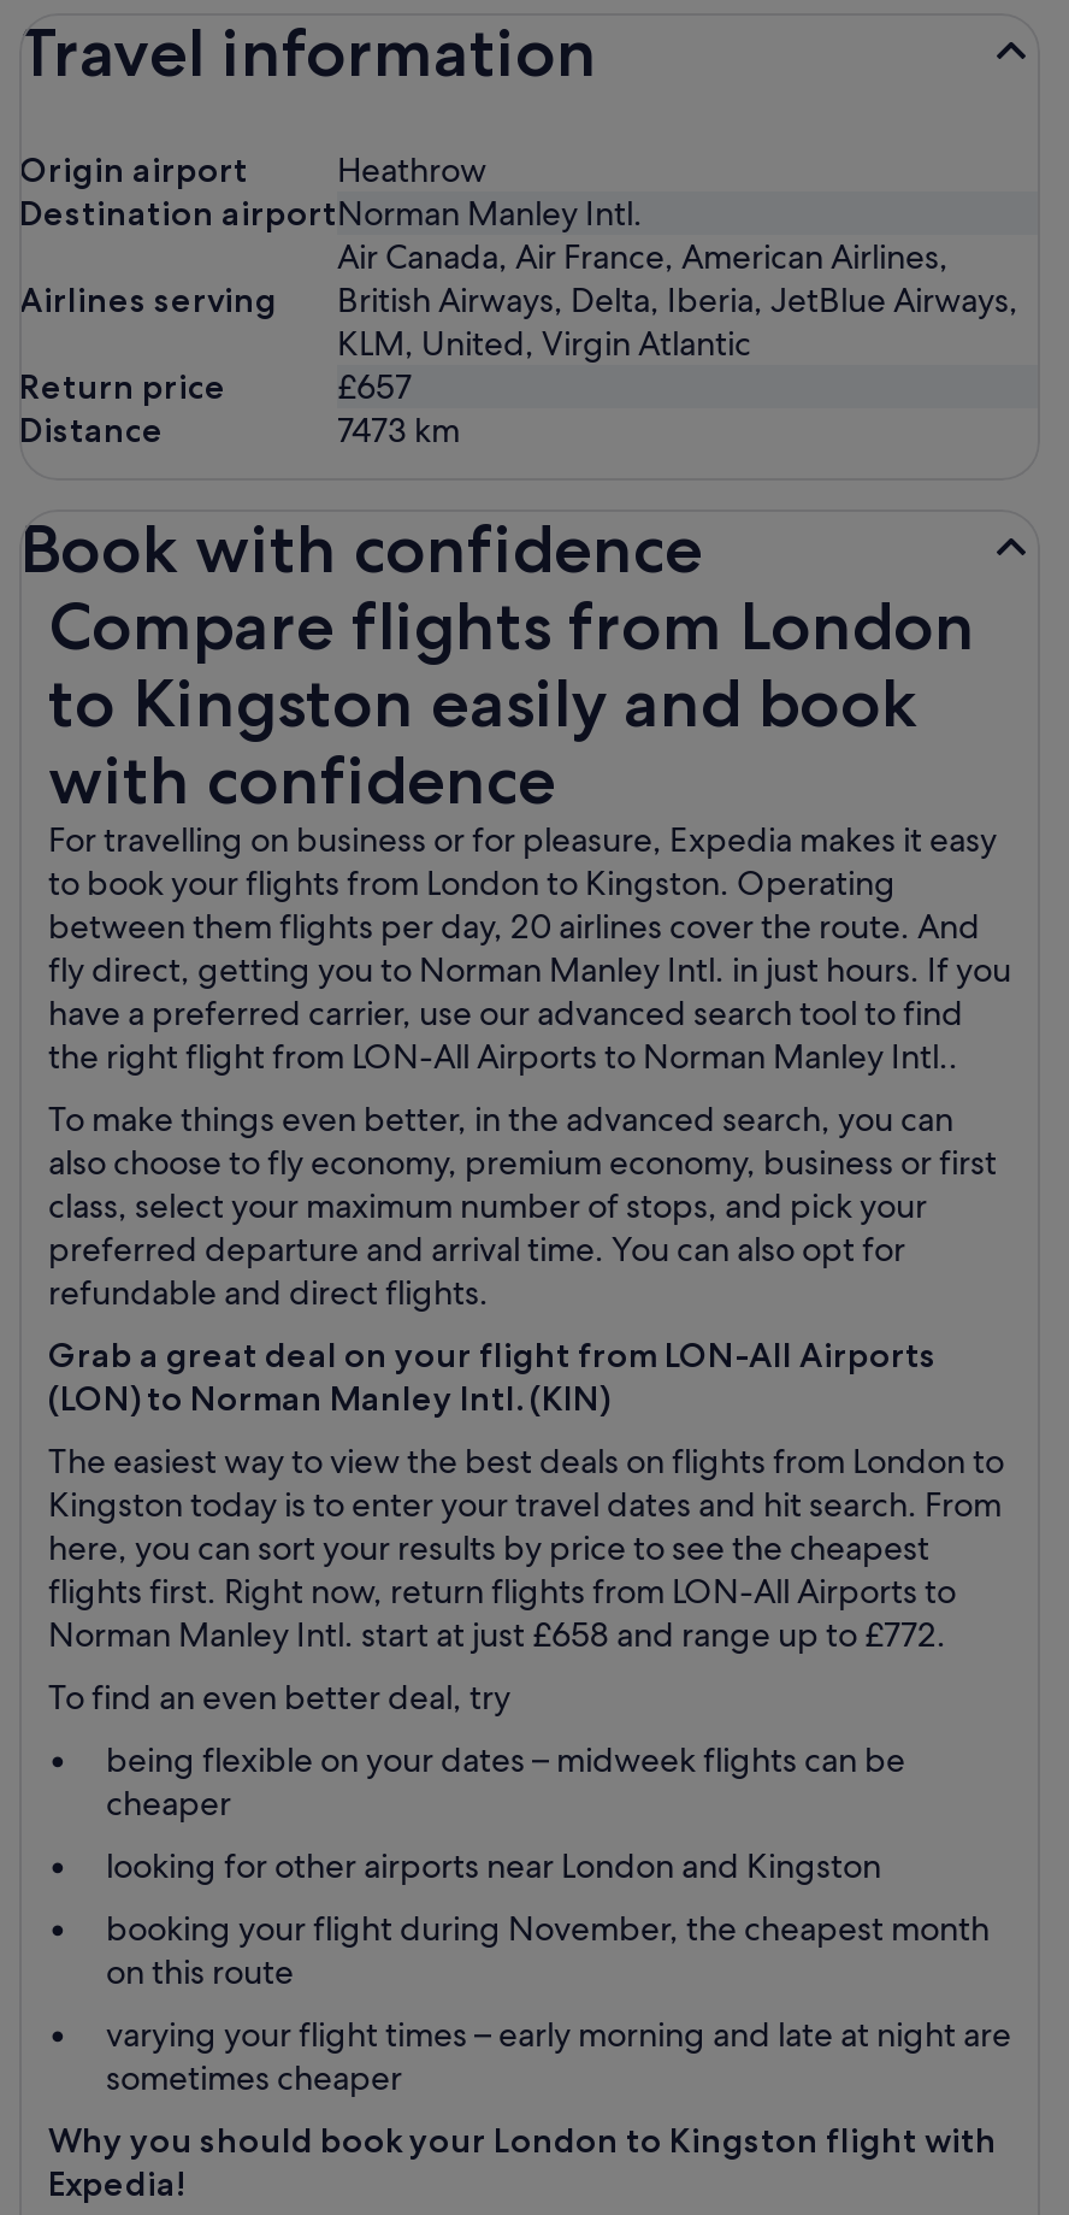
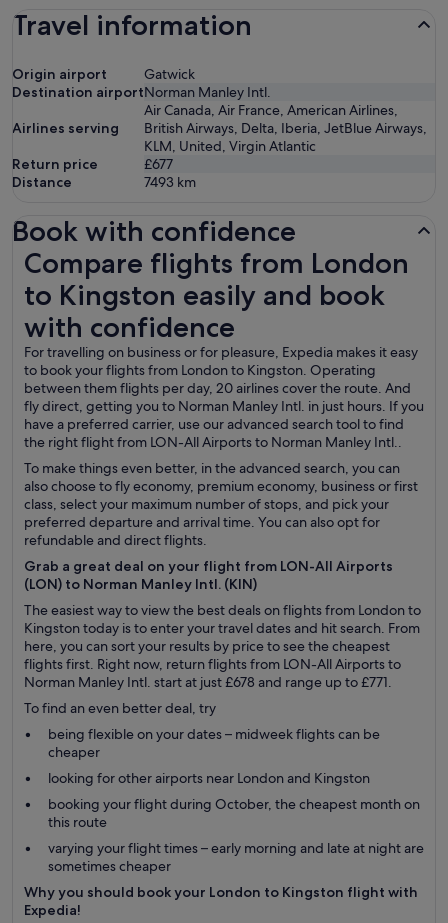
[337,148,486,192] Heathrow -> [144,65,195,83] Gatwick
[337,365,412,408] £657 -> [144,155,173,173] £677
[337,408,460,452] 7473 km -> [144,173,196,191] 7493 km
[48,1613,961,1656] Norman Manley Intl. start at just £658 and range up to £772. -> [24,673,398,691] Norman Manley Intl. start at just £678 and range up to £771.
[106,1907,990,1993] booking your flight during November, the cheapest month | on this route -> [48,795,420,831] booking your flight during October, the cheapest month on | this route

